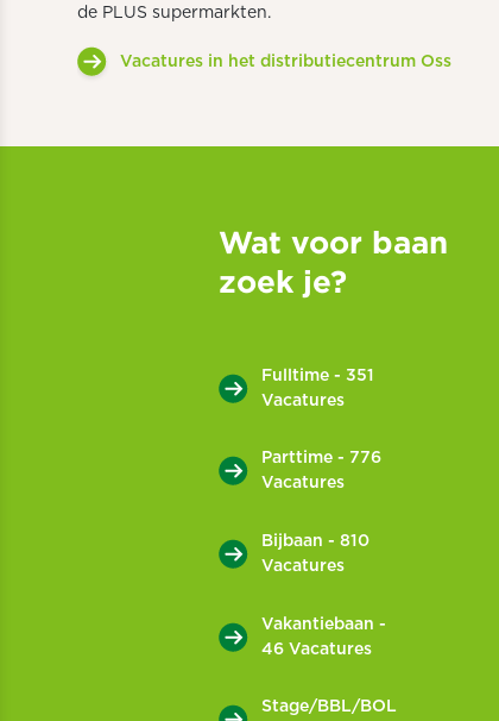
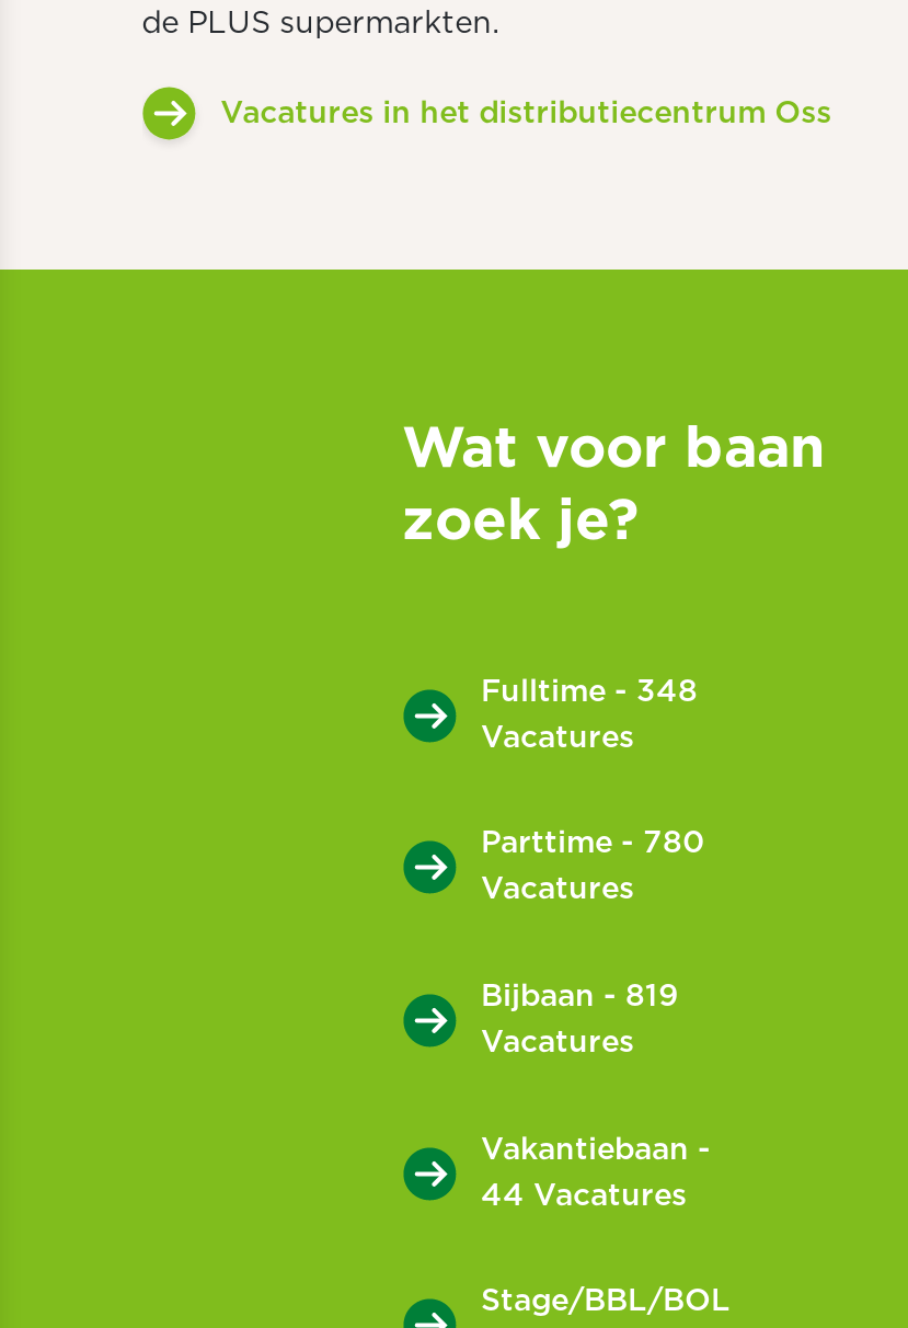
[261,367,374,384] Fulltime - 351 -> [481,676,698,707] Fulltime - 348
[261,450,381,467] Parttime - 776 -> [481,829,704,859] Parttime - 780
[261,533,369,550] Bijbaan - 810 -> [481,982,678,1012] Bijbaan - 819
[261,641,371,657] 46 Vacatures -> [481,1180,687,1211] 44 Vacatures

